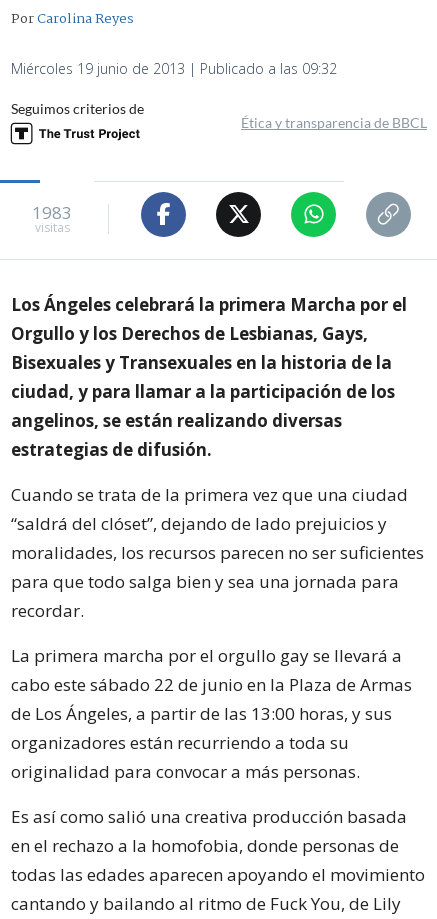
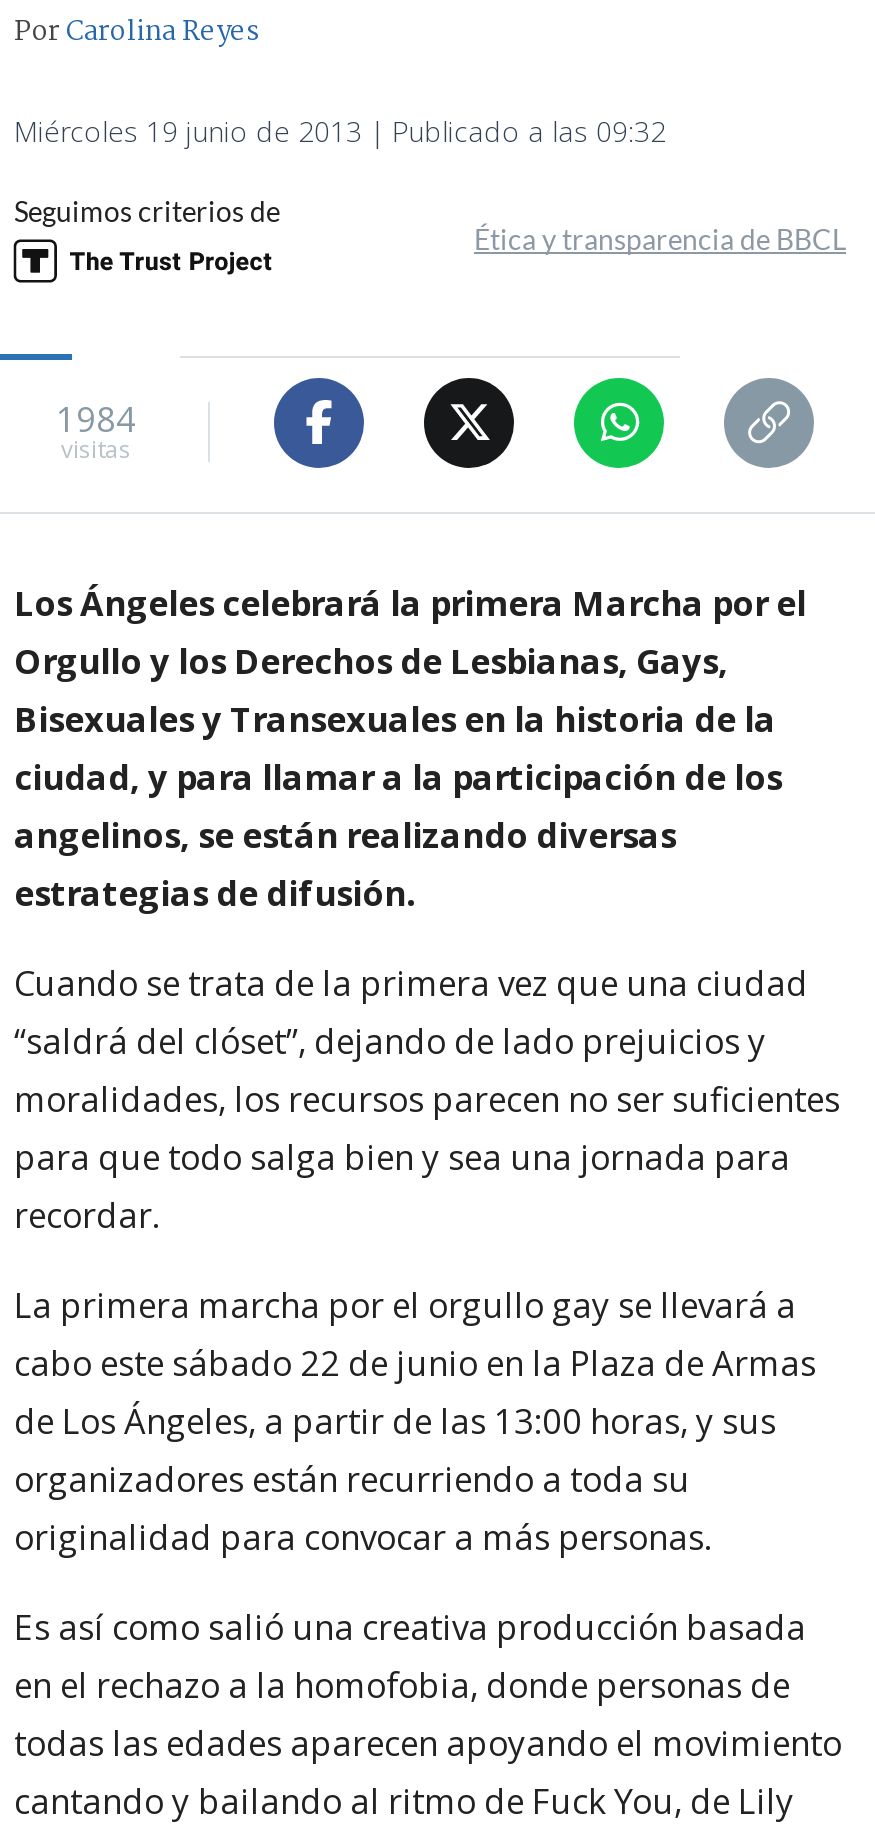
[32,201,72,224] 1983 -> [56,397,136,443] 1984

